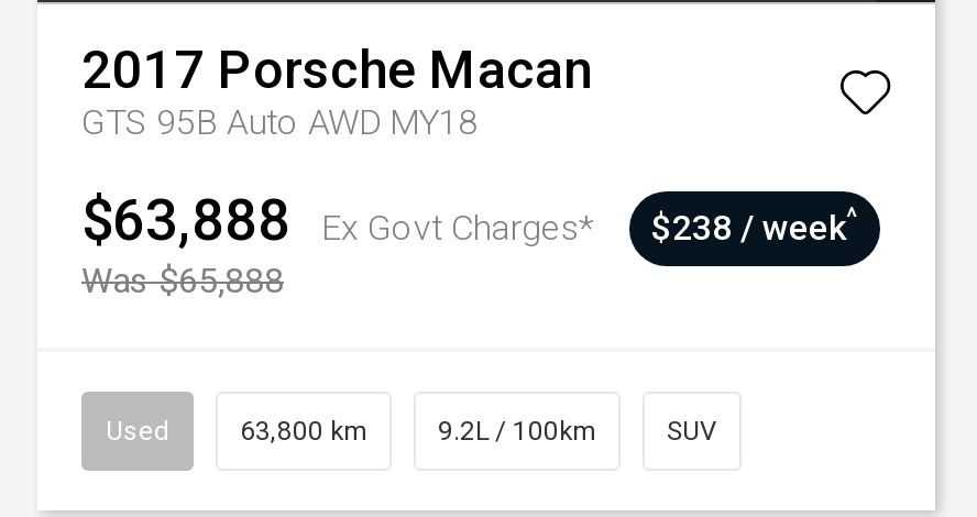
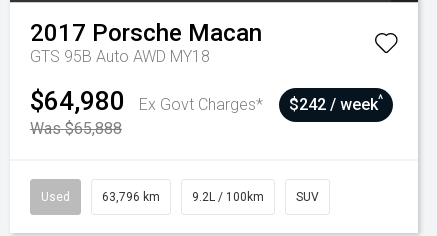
[81,187,290,253] $63,888 -> [30,86,125,116] $64,980
[650,202,857,249] $238 / week^ -> [288,93,382,114] $242 / week^
[240,416,367,447] 63,800 km -> [102,190,160,204] 63,796 km

